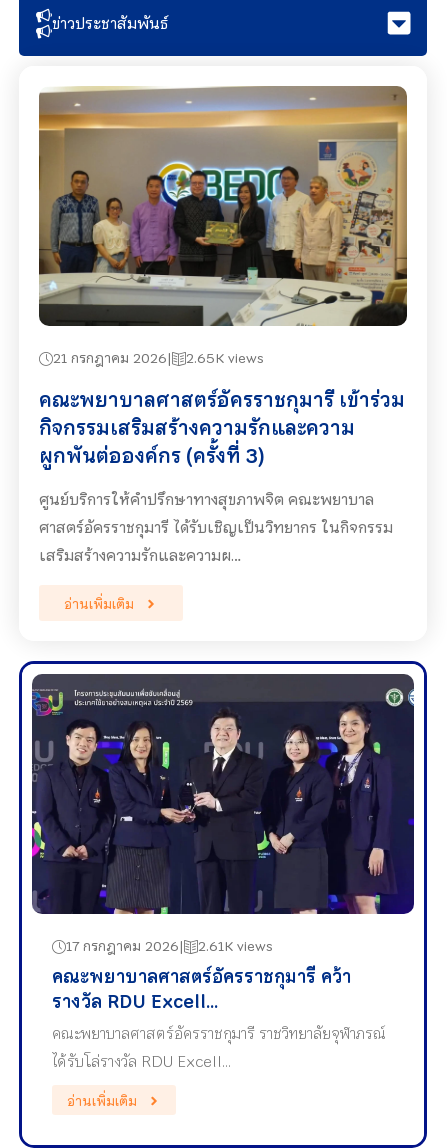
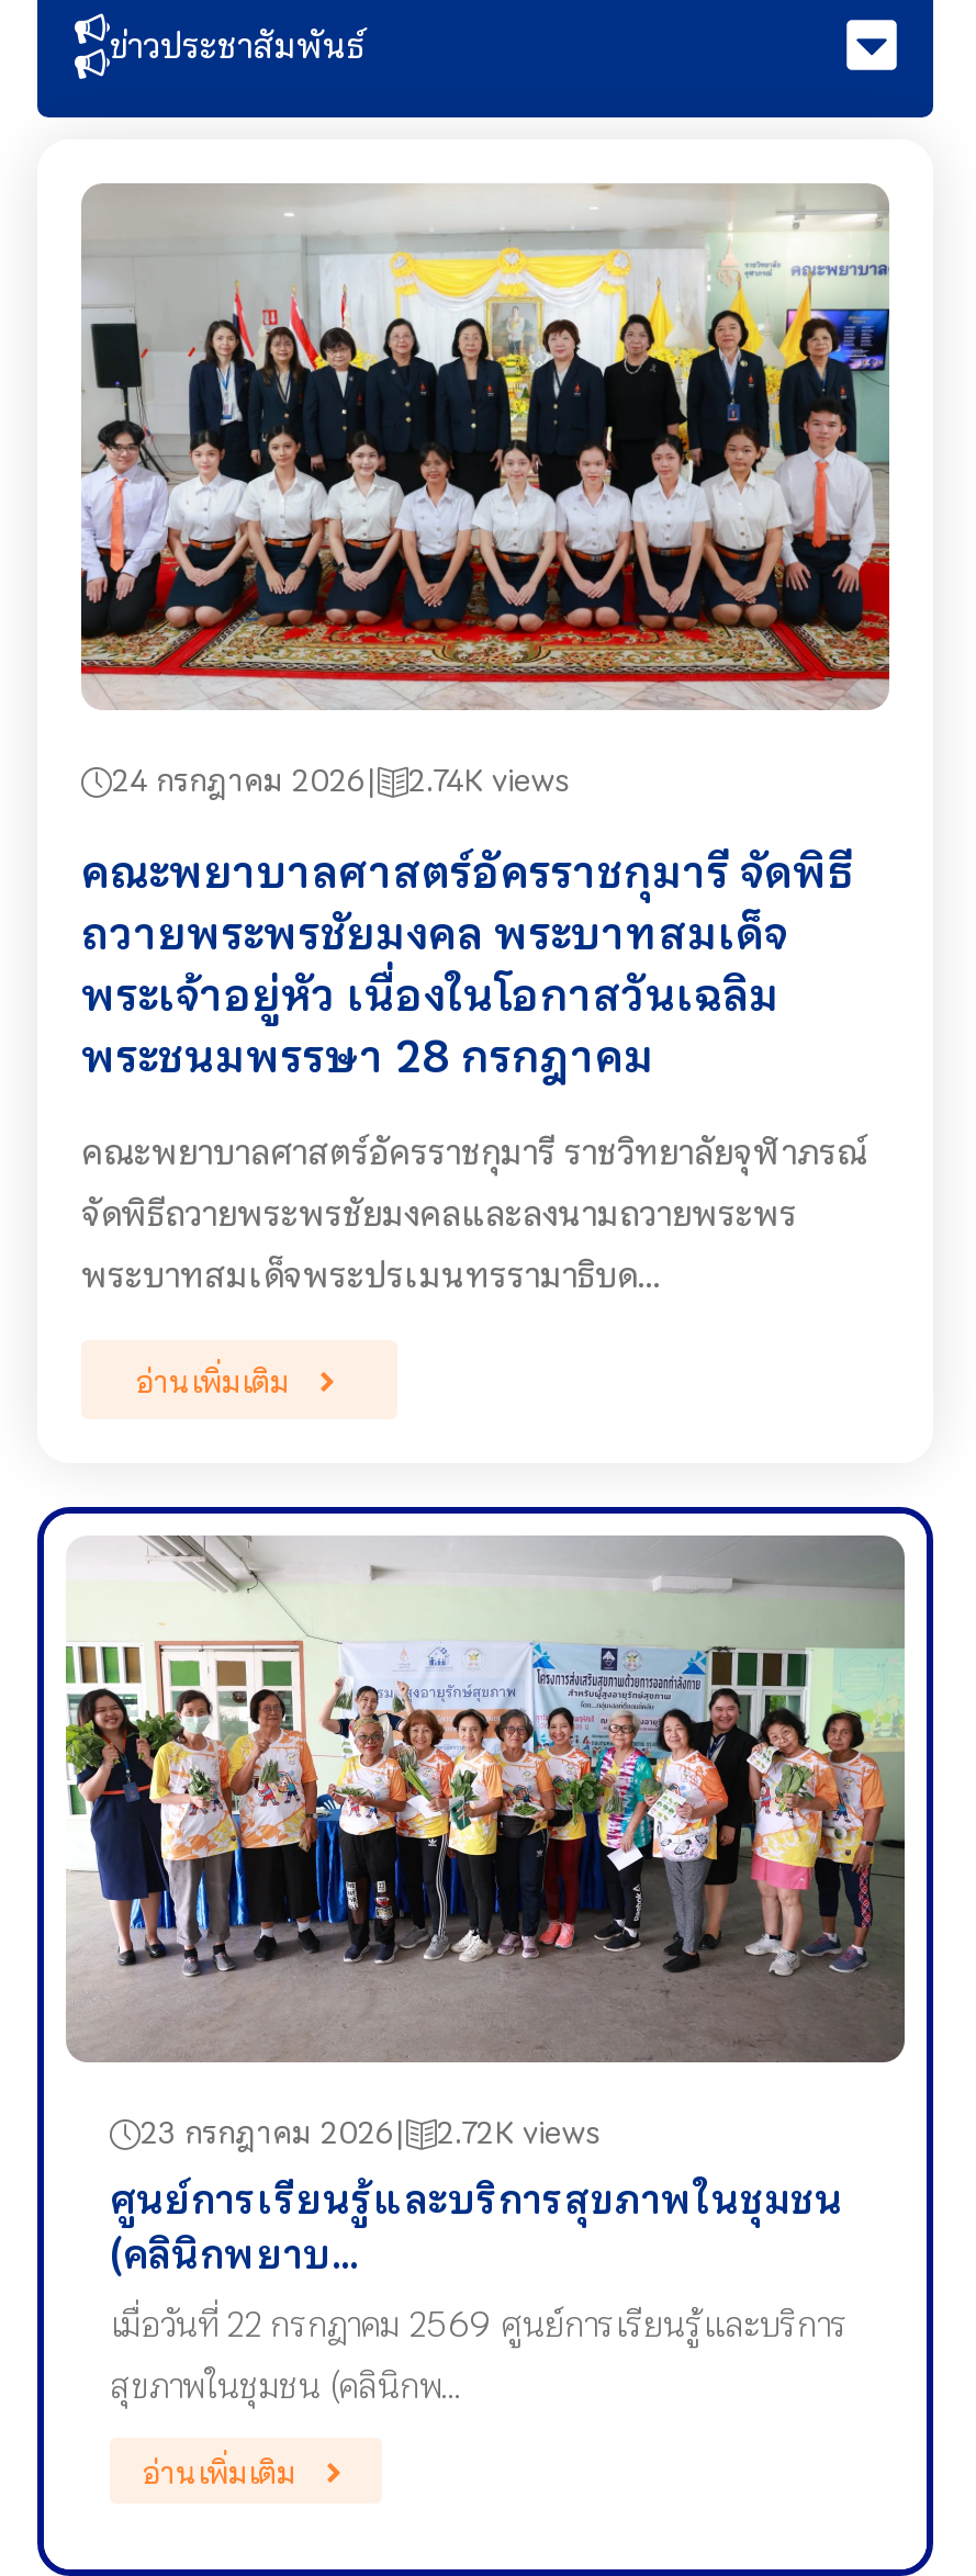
[38,86,408,369] [image] | 21 กรกฎาคม 2026 | 2.65K views -> [81,183,891,805] [image] | 24 กรกฎาคม 2026 | 2.74K views
[39,384,405,568] คณะพยาบาลศาสตร์อัครราชกุมารี เข้าร่วม | กิจกรรมเสริมสร้างความรักและความ | ผูกพันต่อองค์กร (ครั้งที่ 3) | ศูนย์บริการให้คำปรึกษาทางสุขภาพจิต คณะพยาบาล | ศาสตร์อัครราชกุมารี ได้รับเชิญเป็นวิทยากร ในกิจกรรม | เสริมสร้างความรักและความผ… -> [81,838,854,1303] คณะพยาบาลศาสตร์อัครราชกุมารี จัดพิธี | ถวายพระพรชัยมงคล พระบาทสมเด็จ | พระเจ้าอยู่หัว เนื่องในโอกาสวันเฉลิม | พระชนมพรรษา 28 กรกฎาคม | จัดพิธีถวายพระพรชัยมงคลและลงนามถวายพระพร | พระบาทสมเด็จพระปรเมนทรรามาธิบด…
[31,673,415,1074] [image] | 17 กรกฎาคม 2026 | 2.61K views | คณะพยาบาลศาสตร์อัครราชกุมารี คว้า | รางวัล RDU Excell... | ได้รับโล่รางวัล RDU Excell… -> [64,1536,907,2414] [image] | 23 กรกฎาคม 2026 | 2.72K views | ศูนย์การเรียนรู้และบริการสุขภาพในชุมชน | (คลินิกพยาบ... | เมื่อวันที่ 22 กรกฎาคม 2569 ศูนย์การเรียนรู้และบริการ | สุขภาพในชุมชน (คลินิกพ…
moved [52,1020,386,1046] -> [81,1123,867,1181]: คณะพยาบาลศาสตร์อัครราชกุมารี ราชวิทยาลัยจุฬาภรณ์

